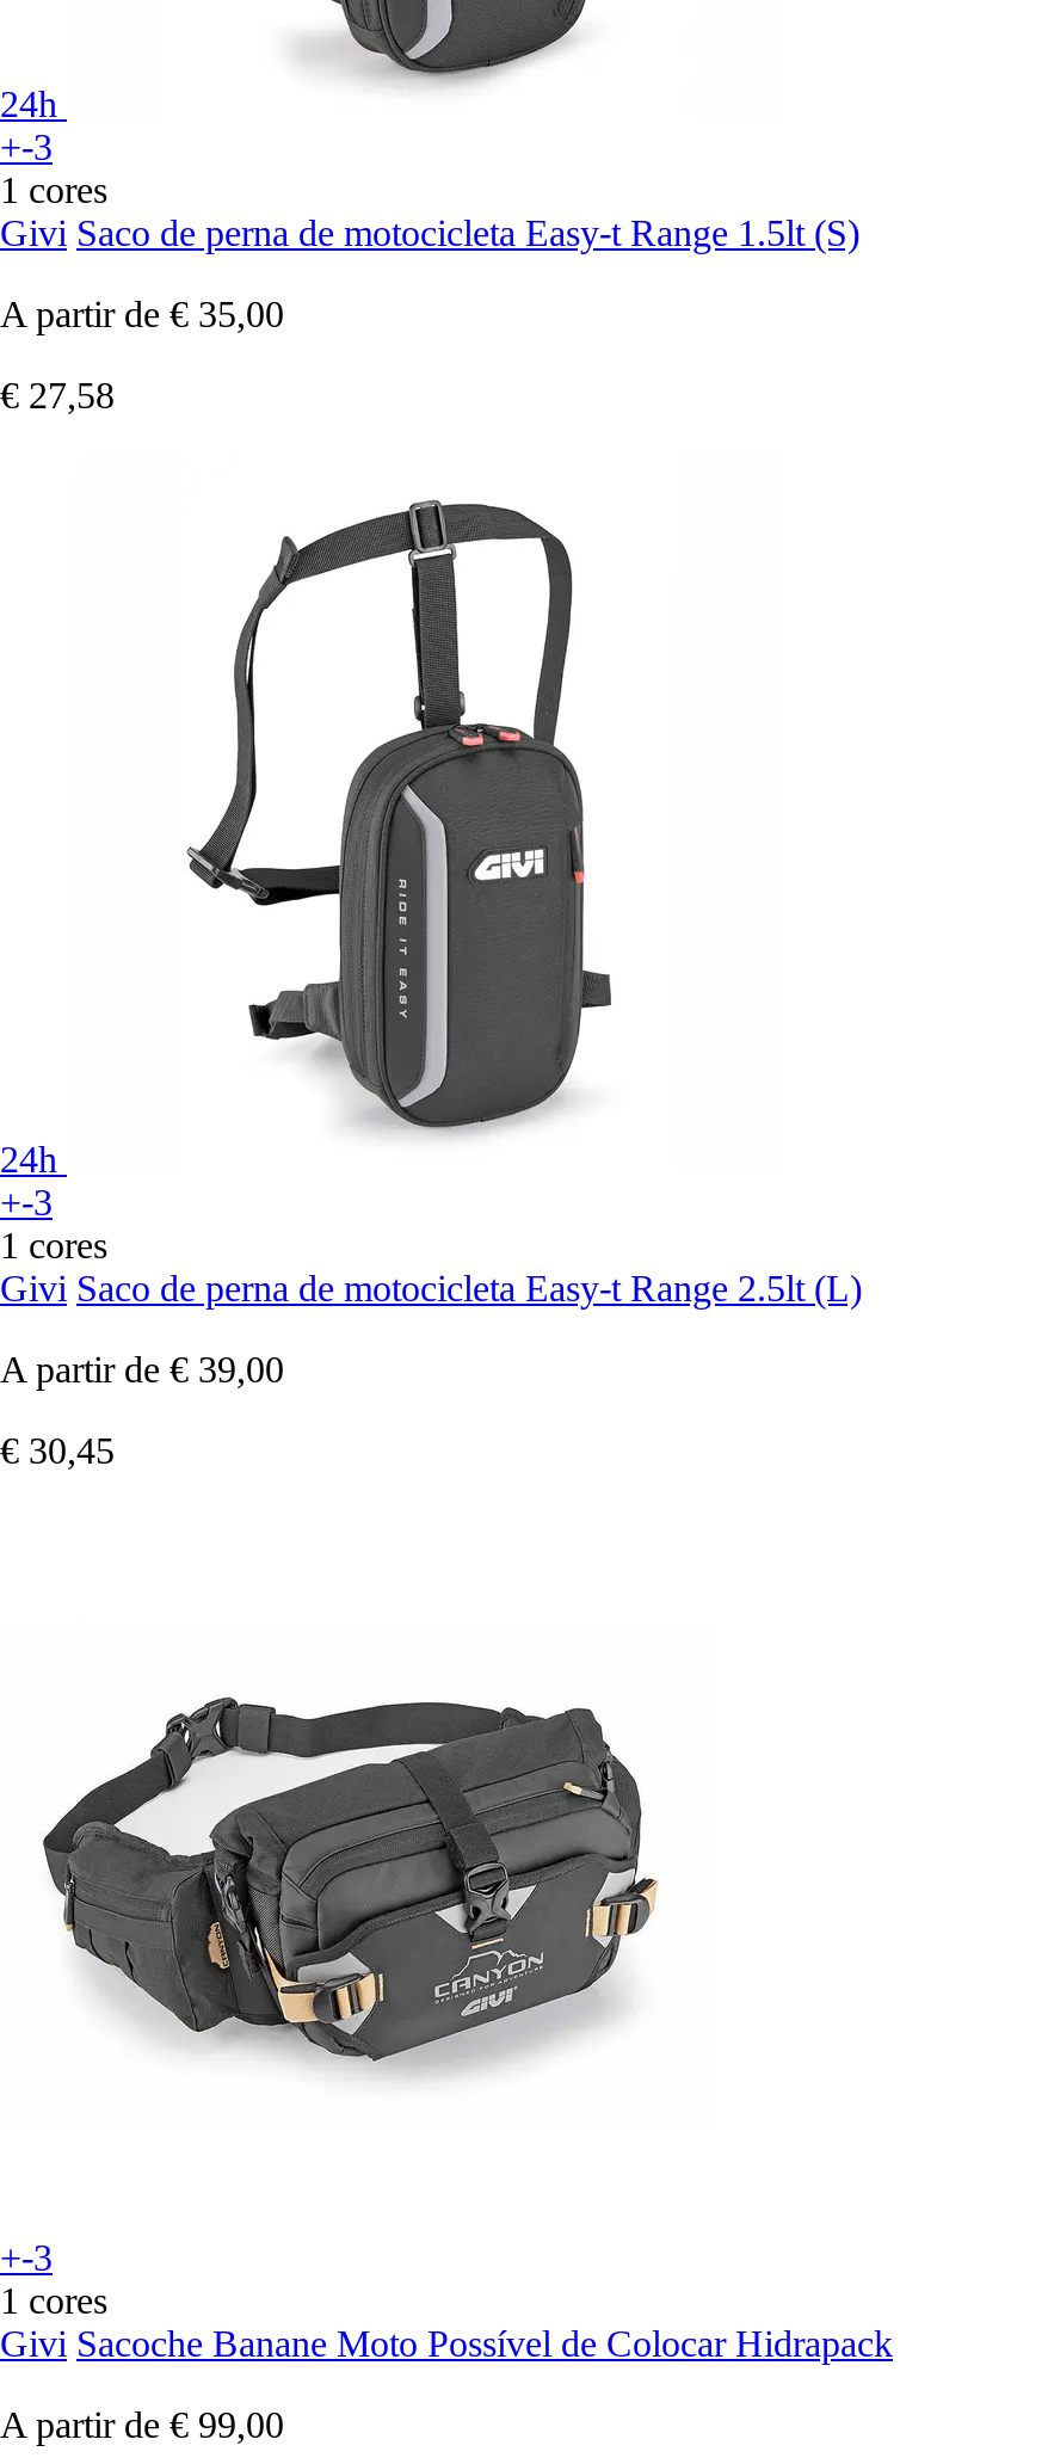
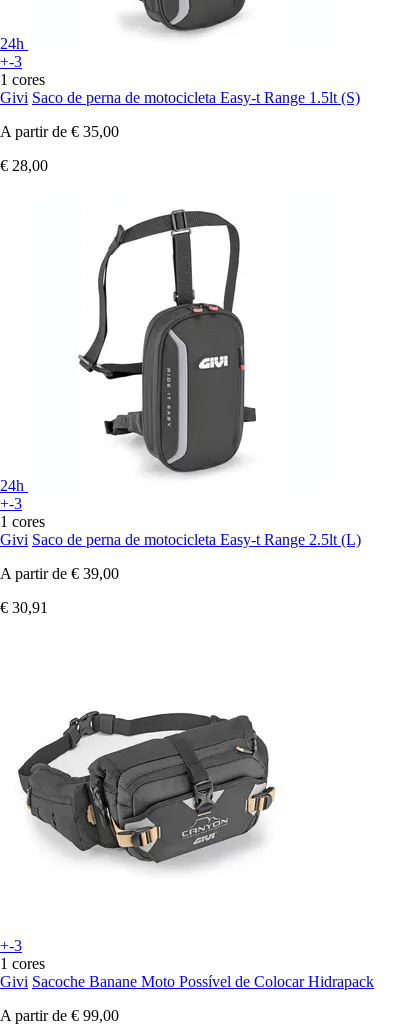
[0,374,115,415] € 27,58 -> [0,157,48,174] € 28,00
[0,1429,115,1470] € 30,45 -> [0,599,48,616] € 30,91

